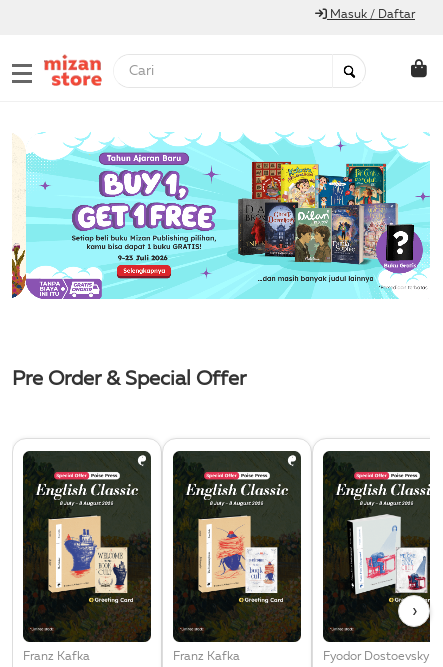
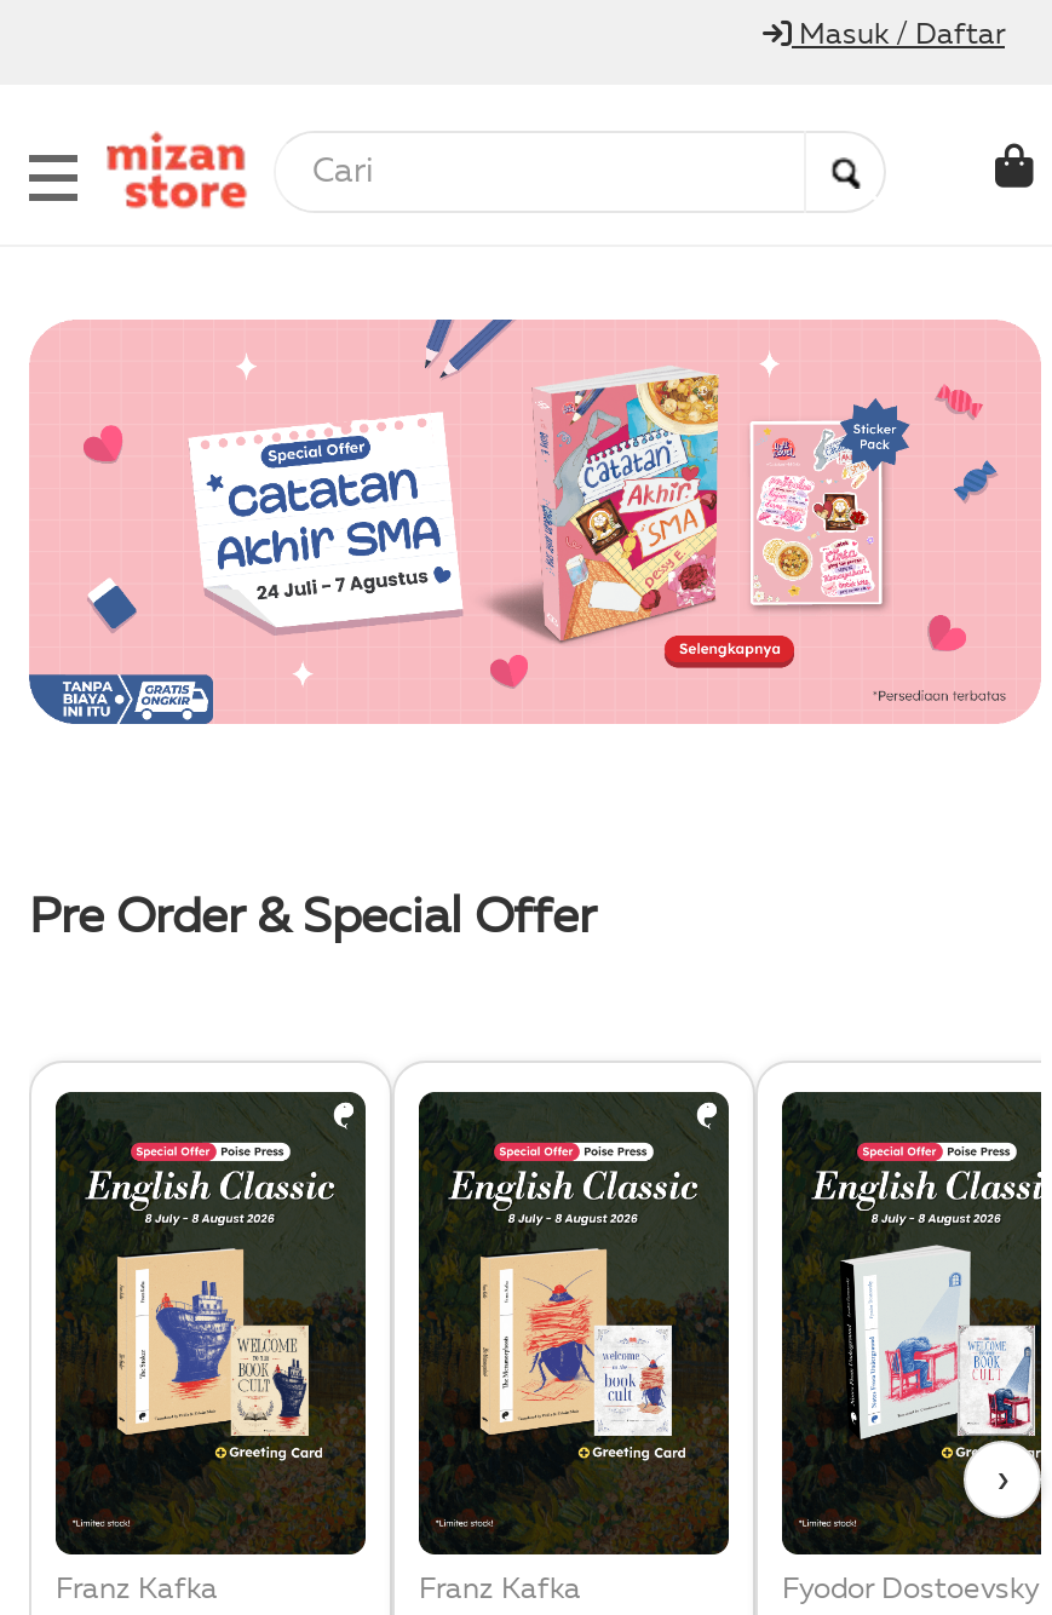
[11,132,431,300] [image] -> [27,317,1041,726] [image]

